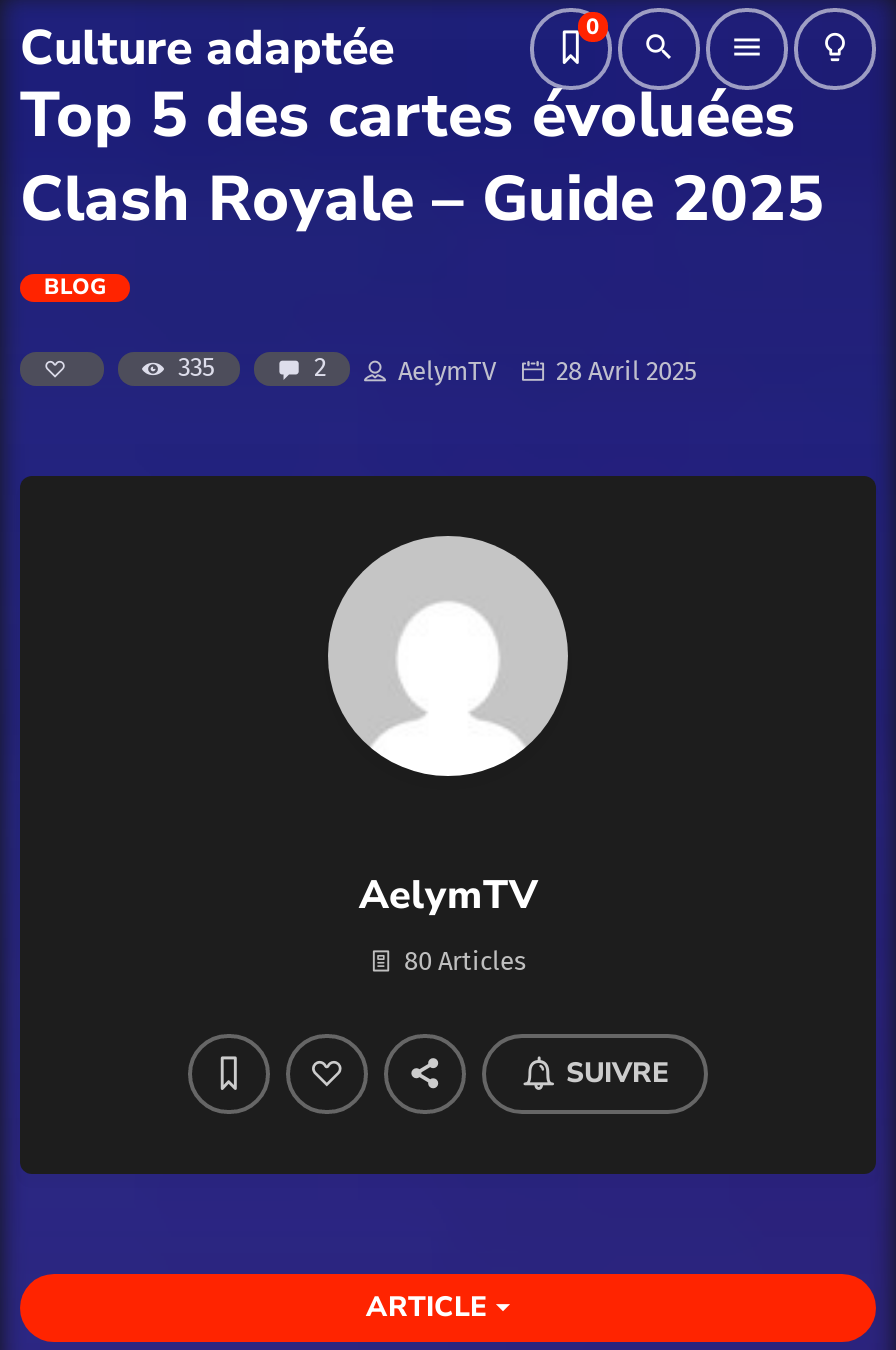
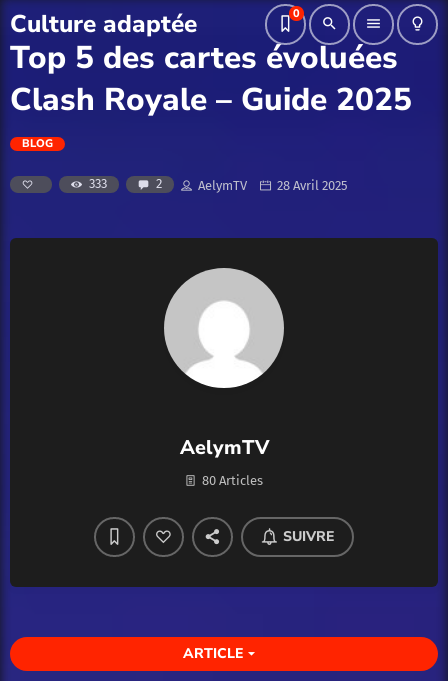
[178,352,216,382] 335 -> [89,176,107,191] 333

